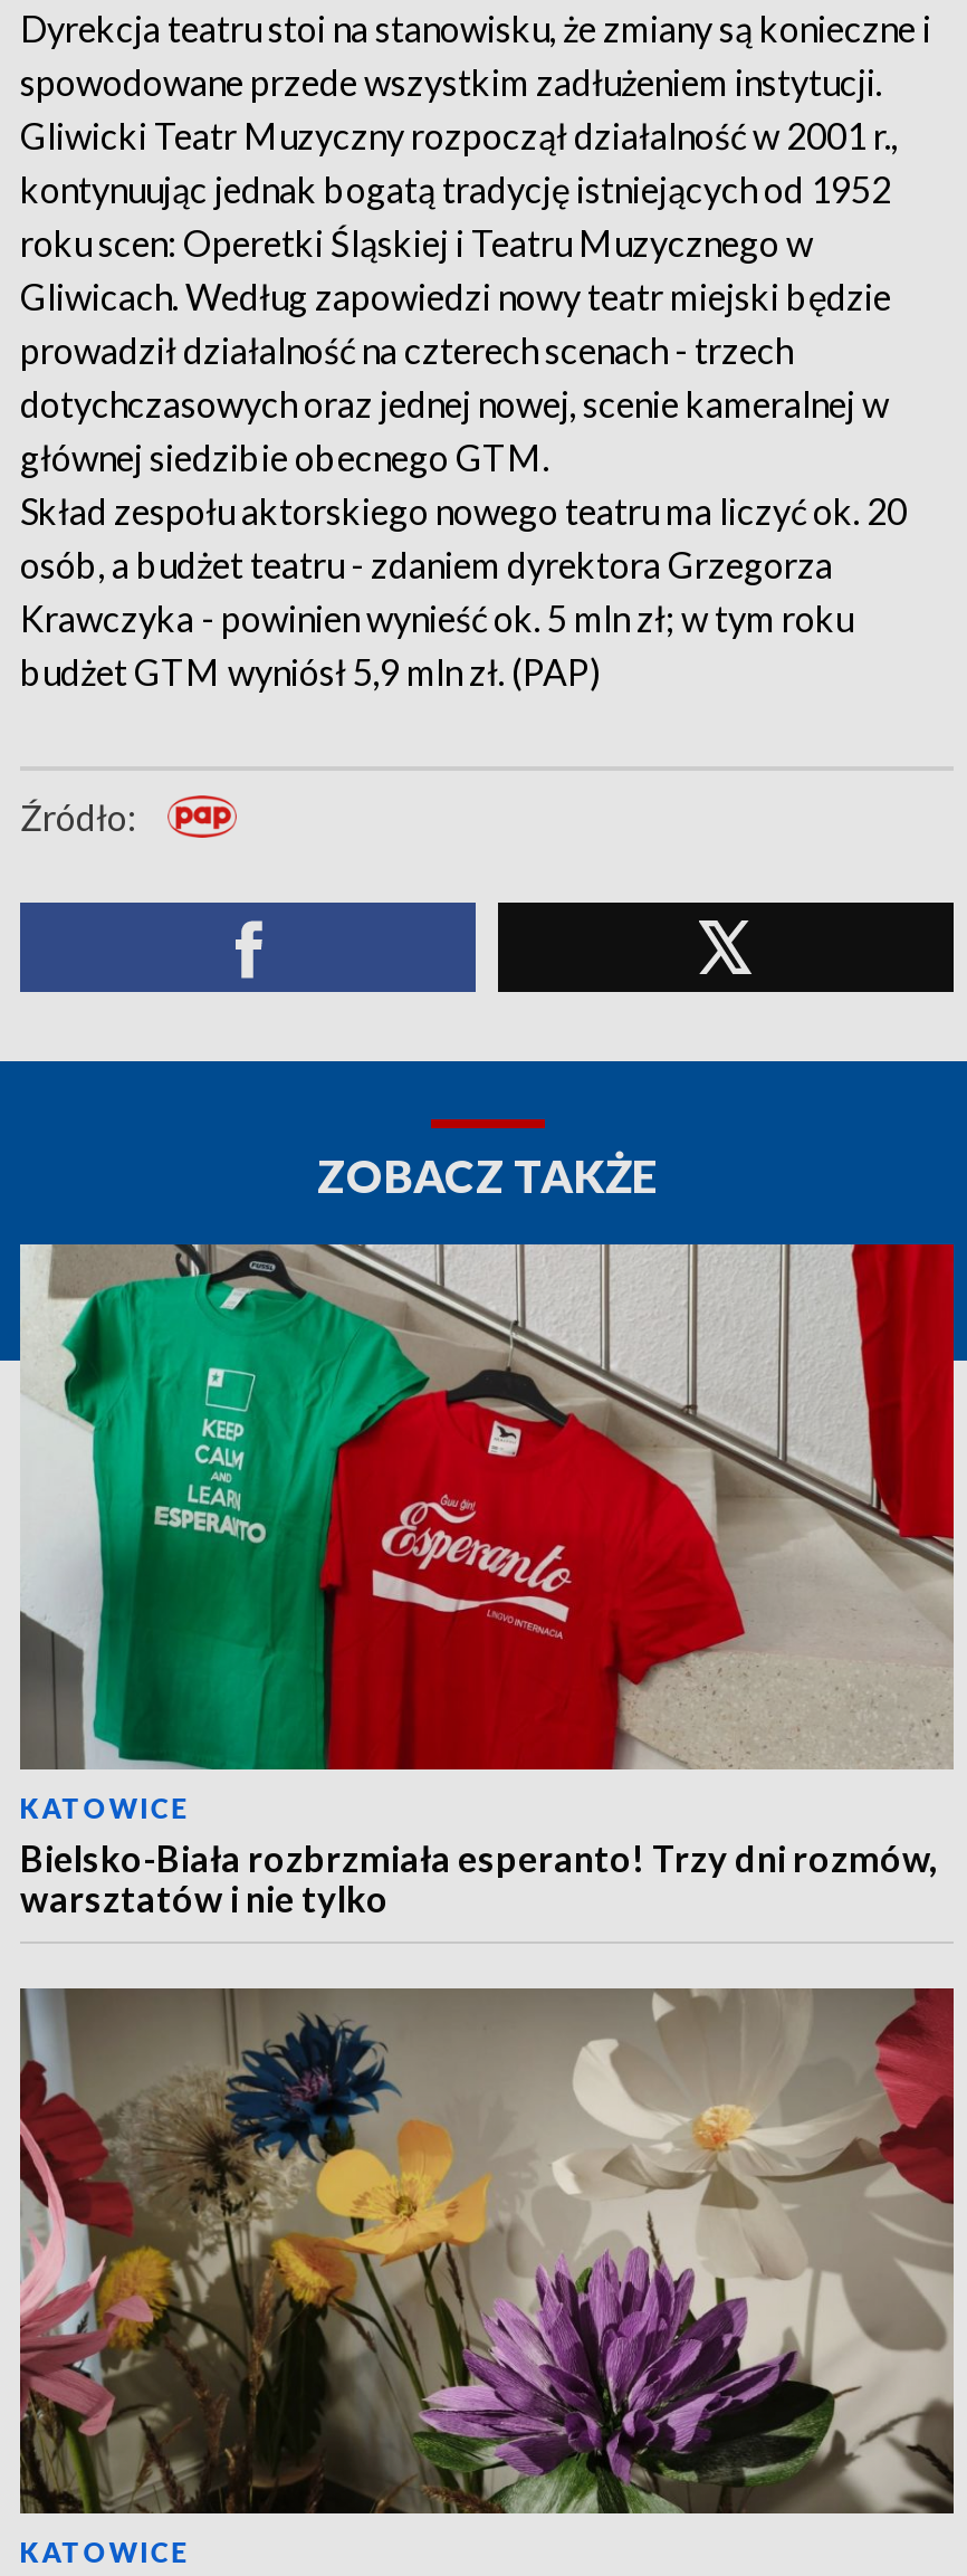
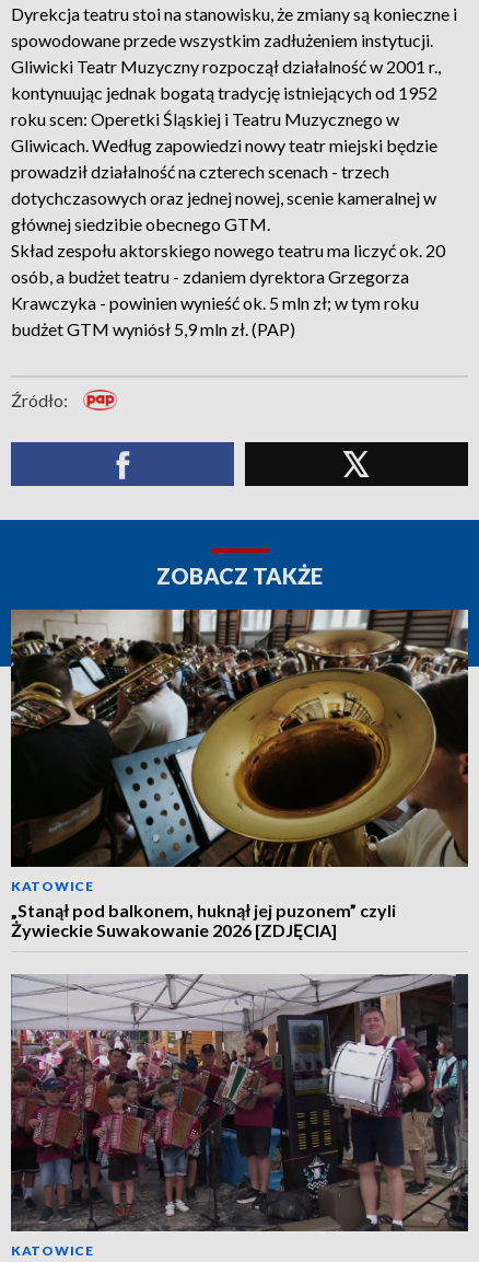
[18,1242,956,1919] [image] | Bielsko-Biała rozbrzmiała esperanto! Trzy dni rozmów, | warsztatów i nie tylko -> [10,609,469,940] [image] | „Stanął pod balkonem, huknął jej puzonem” czyli | Żywieckie Suwakowanie 2026 [ZDJĘCIA]
[18,1986,956,2513] [image] -> [10,974,469,1231] [image]

